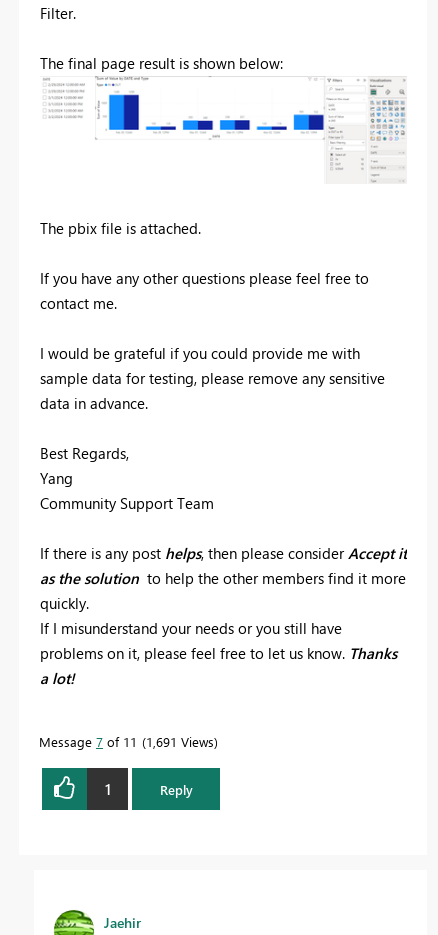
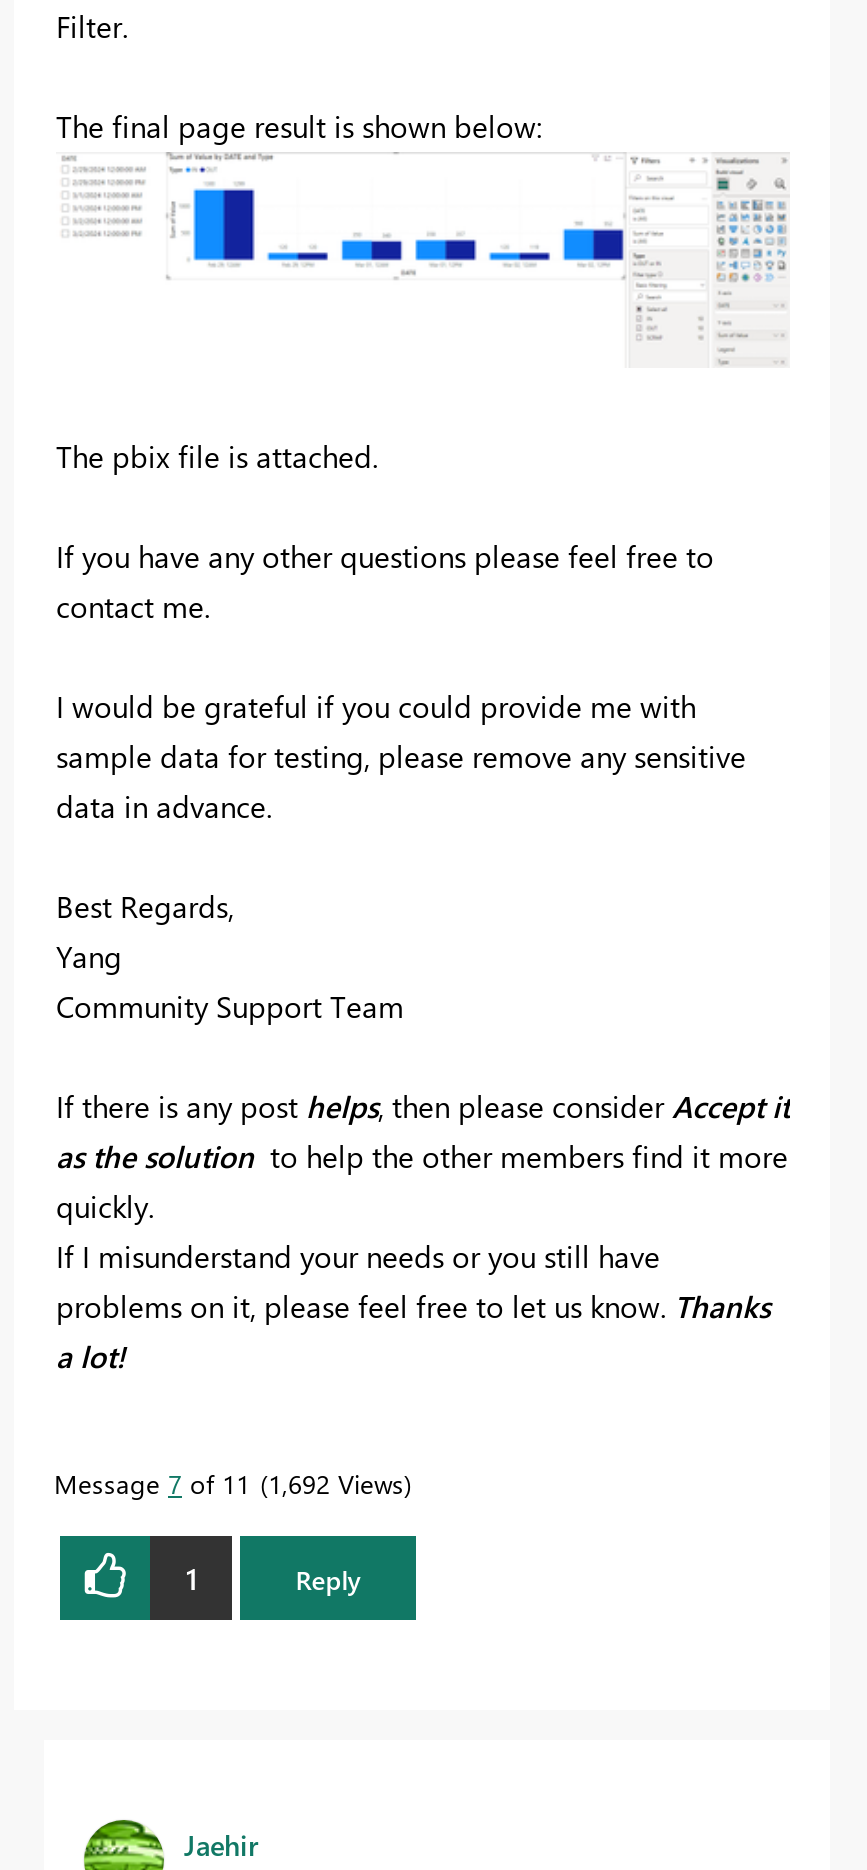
[39,733,214,750] Message 7 of 11 1,691 Views -> [54,1466,404,1500] Message 7 of 11 1,692 Views

